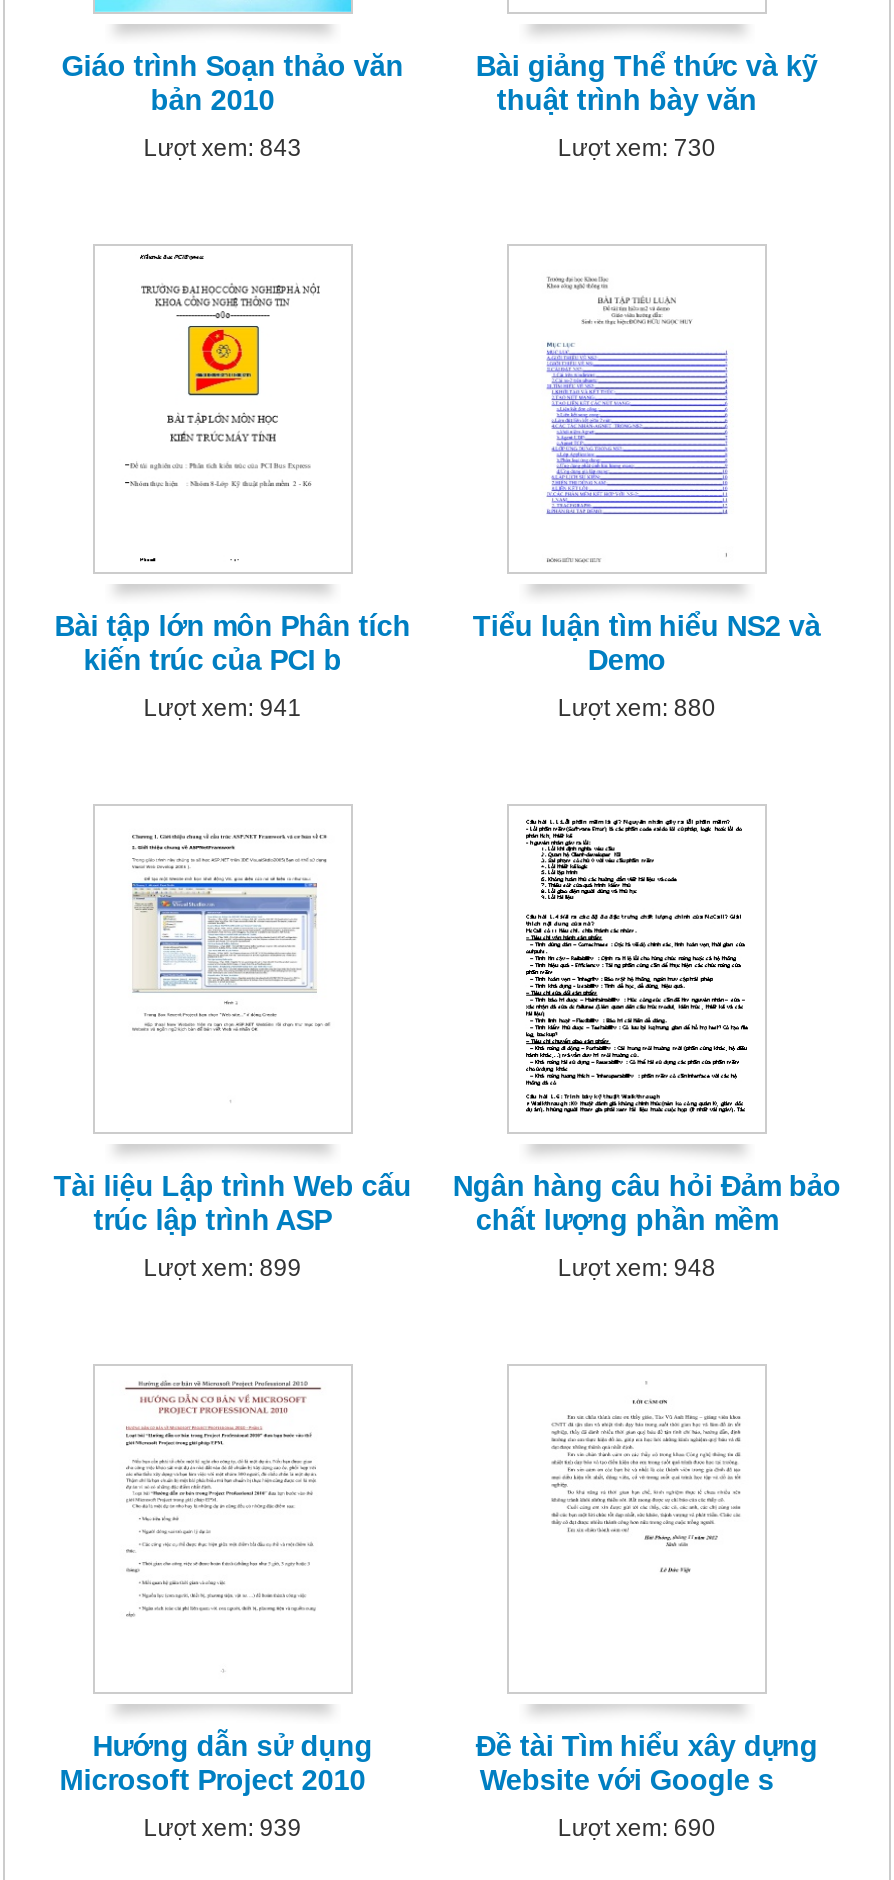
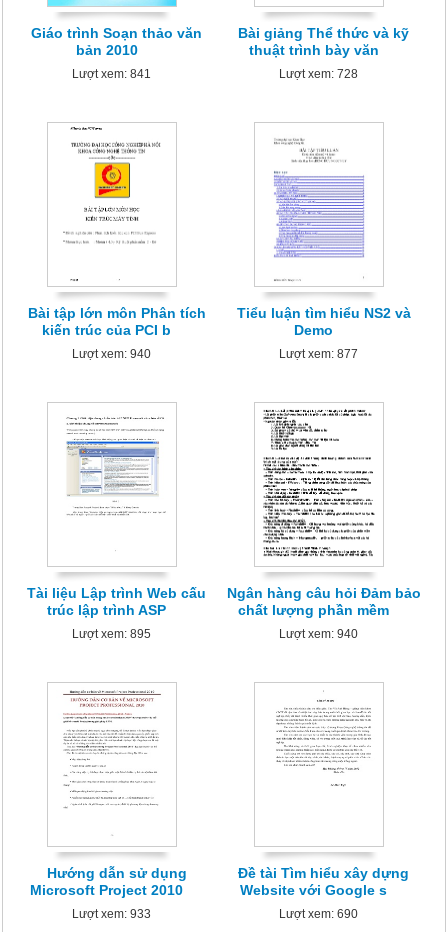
[144,134,302,162] Lượt xem: 843 -> [72,67,151,81] Lượt xem: 841
[558,134,716,162] Lượt xem: 730 -> [279,67,358,81] Lượt xem: 728
[144,694,302,722] Lượt xem: 941 -> [72,347,151,361] Lượt xem: 940
[558,694,716,722] Lượt xem: 880 -> [279,347,358,361] Lượt xem: 877
[144,1254,302,1282] Lượt xem: 899 -> [72,627,151,641] Lượt xem: 895
[558,1254,716,1282] Lượt xem: 948 -> [279,627,358,641] Lượt xem: 940
[144,1814,302,1842] Lượt xem: 939 -> [72,907,151,921] Lượt xem: 933

